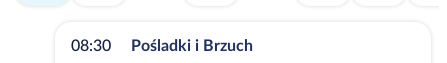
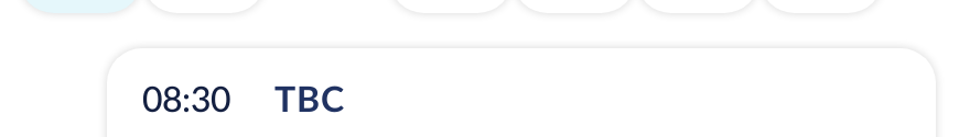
[131,36,253,54] Pośladki i Brzuch -> [274,78,345,117] TBC

